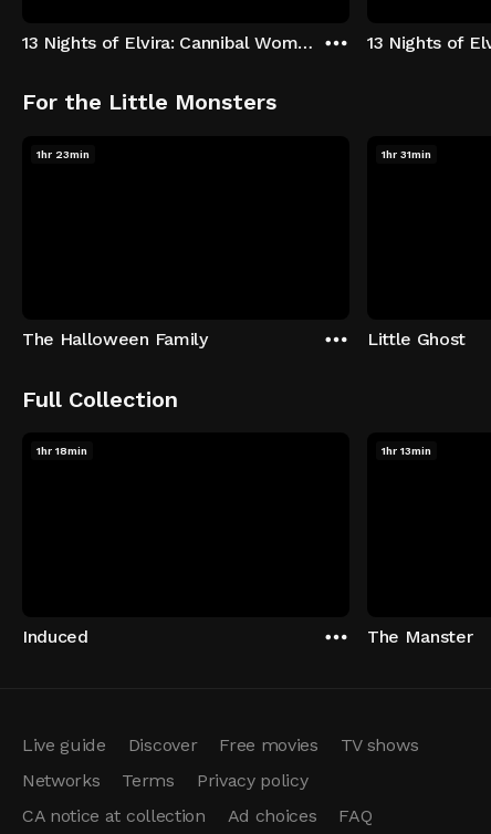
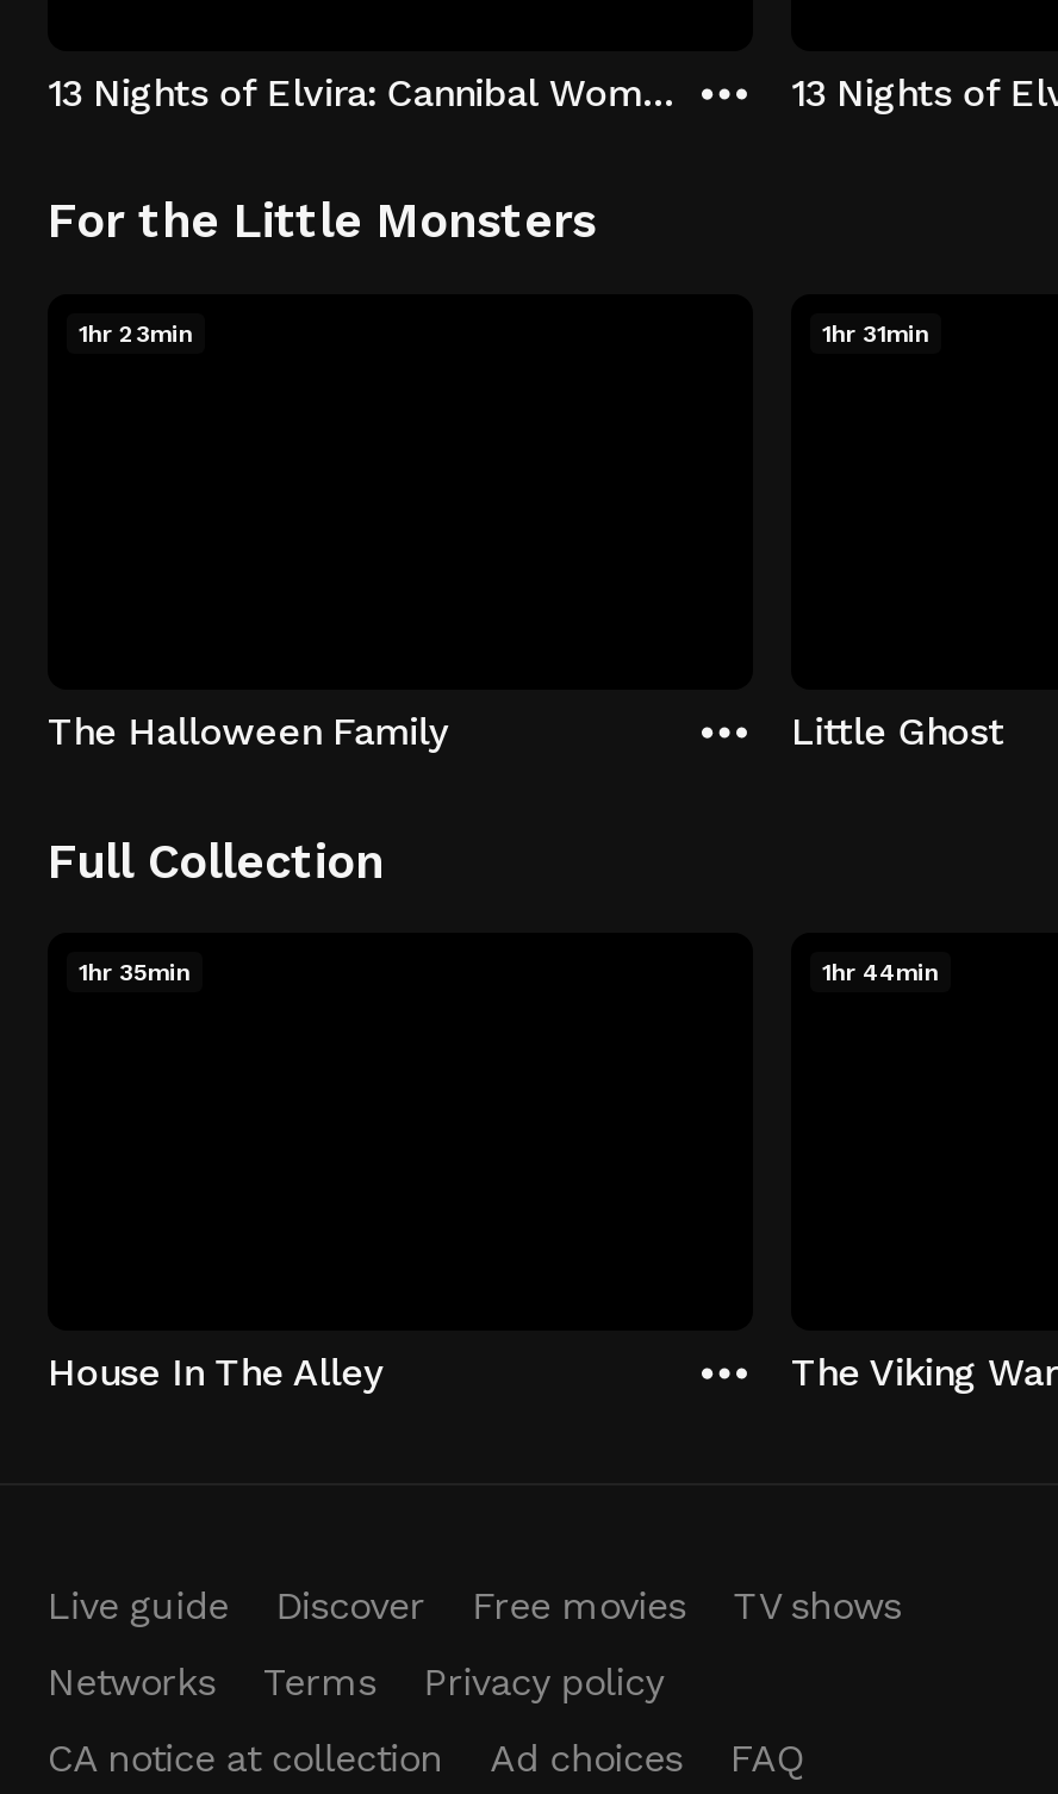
[36,445,87,457] 1hr 18min -> [79,959,191,985] 1hr 35min
[382,445,431,457] 1hr 13min -> [822,959,939,985] 1hr 44min
[22,625,88,647] Induced -> [48,1348,382,1394] House In The Alley
[367,625,473,647] The Manster -> [791,1348,1057,1394] The Viking War

